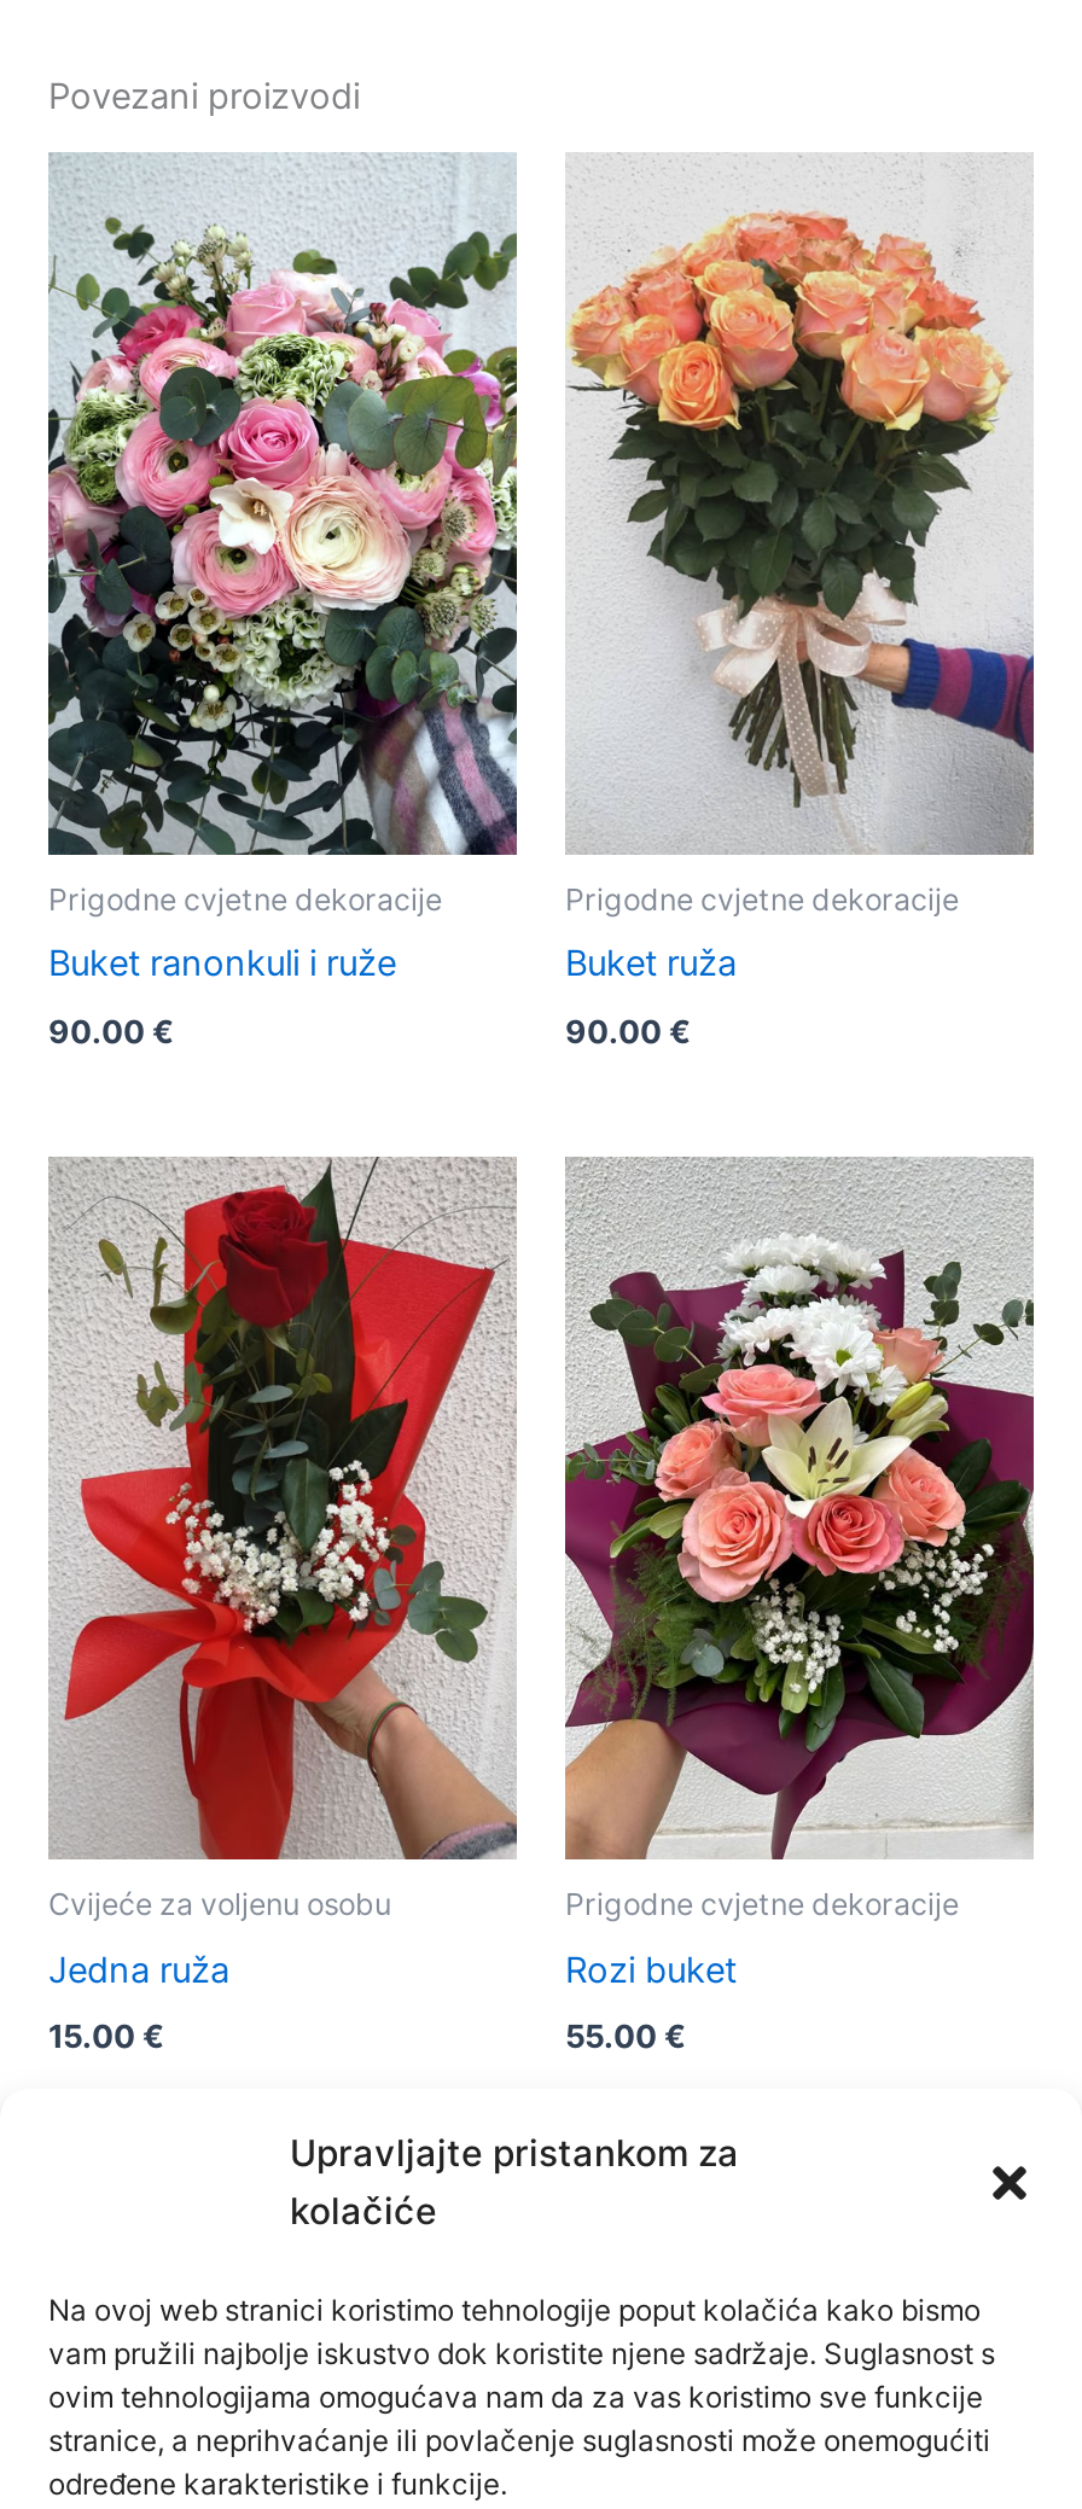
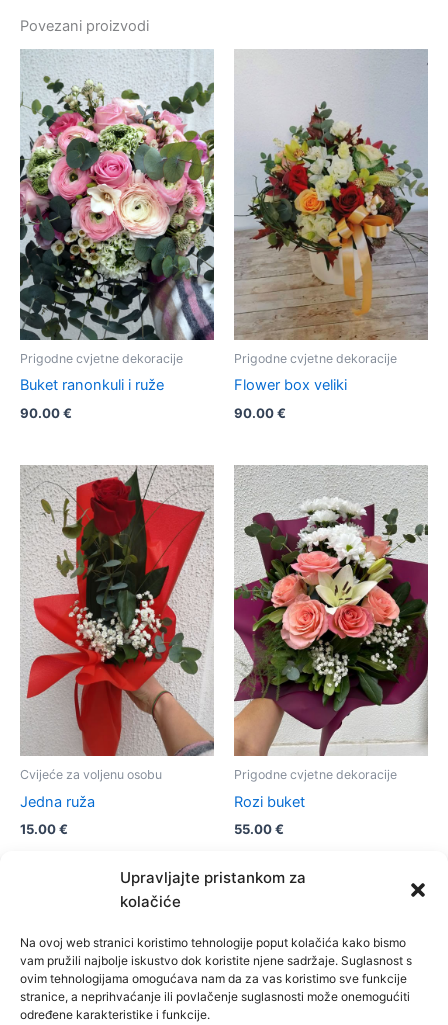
[565,155,1034,986] [image] | Buket ruža -> [234,49,429,394] [image] | Flower box veliki

